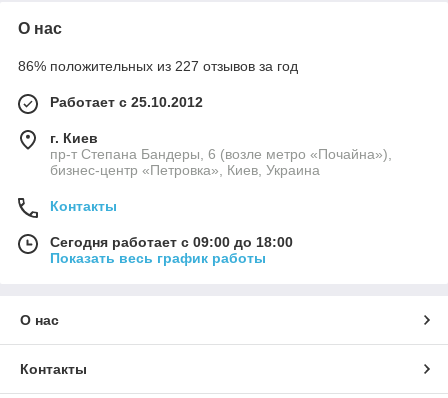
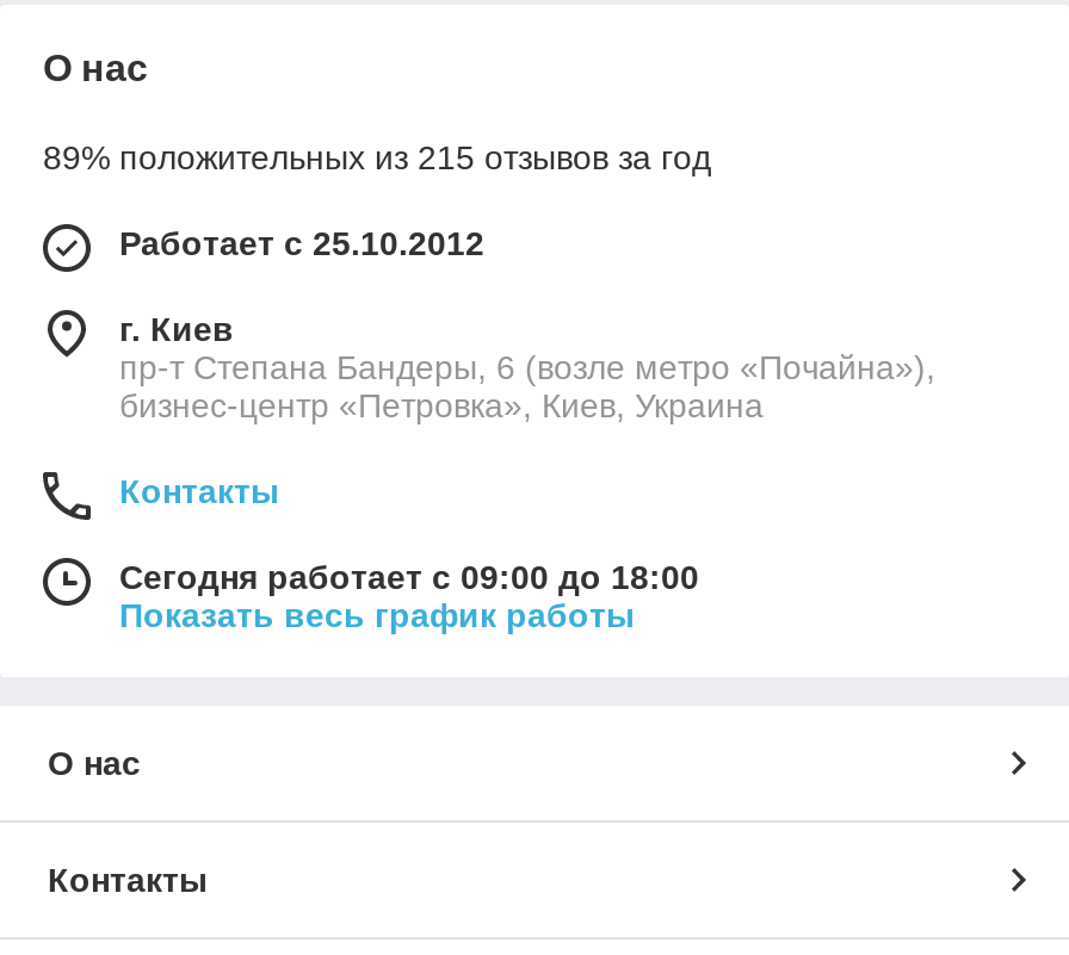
[18,58,298,74] 86% положительных из 227 отзывов за год -> [43,139,711,177] 89% положительных из 215 отзывов за год

